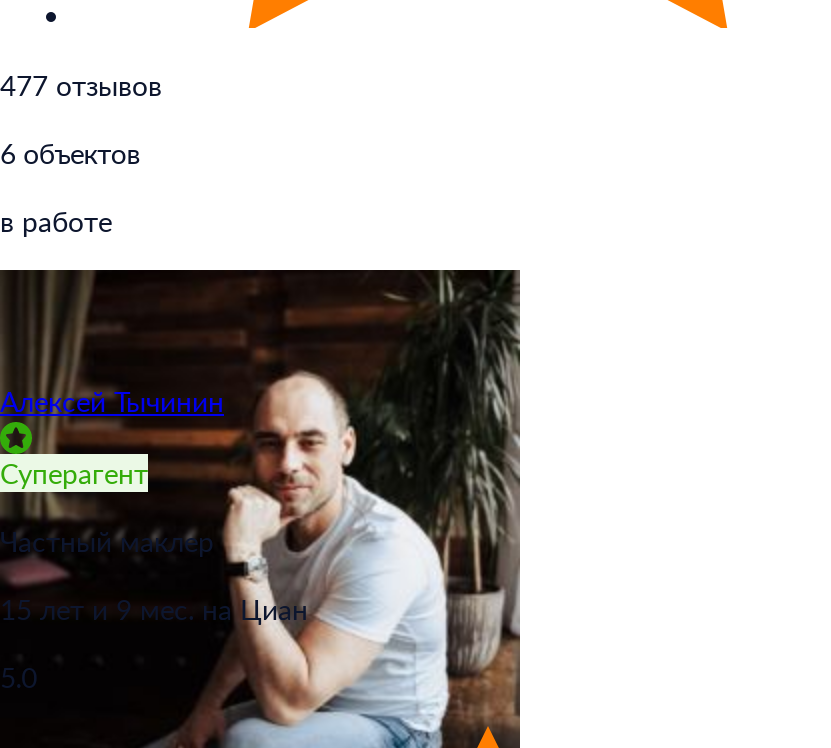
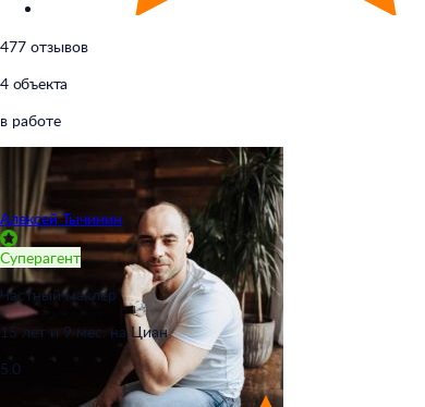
[0,134,140,172] 6 объектов -> [0,73,68,93] 4 объекта

